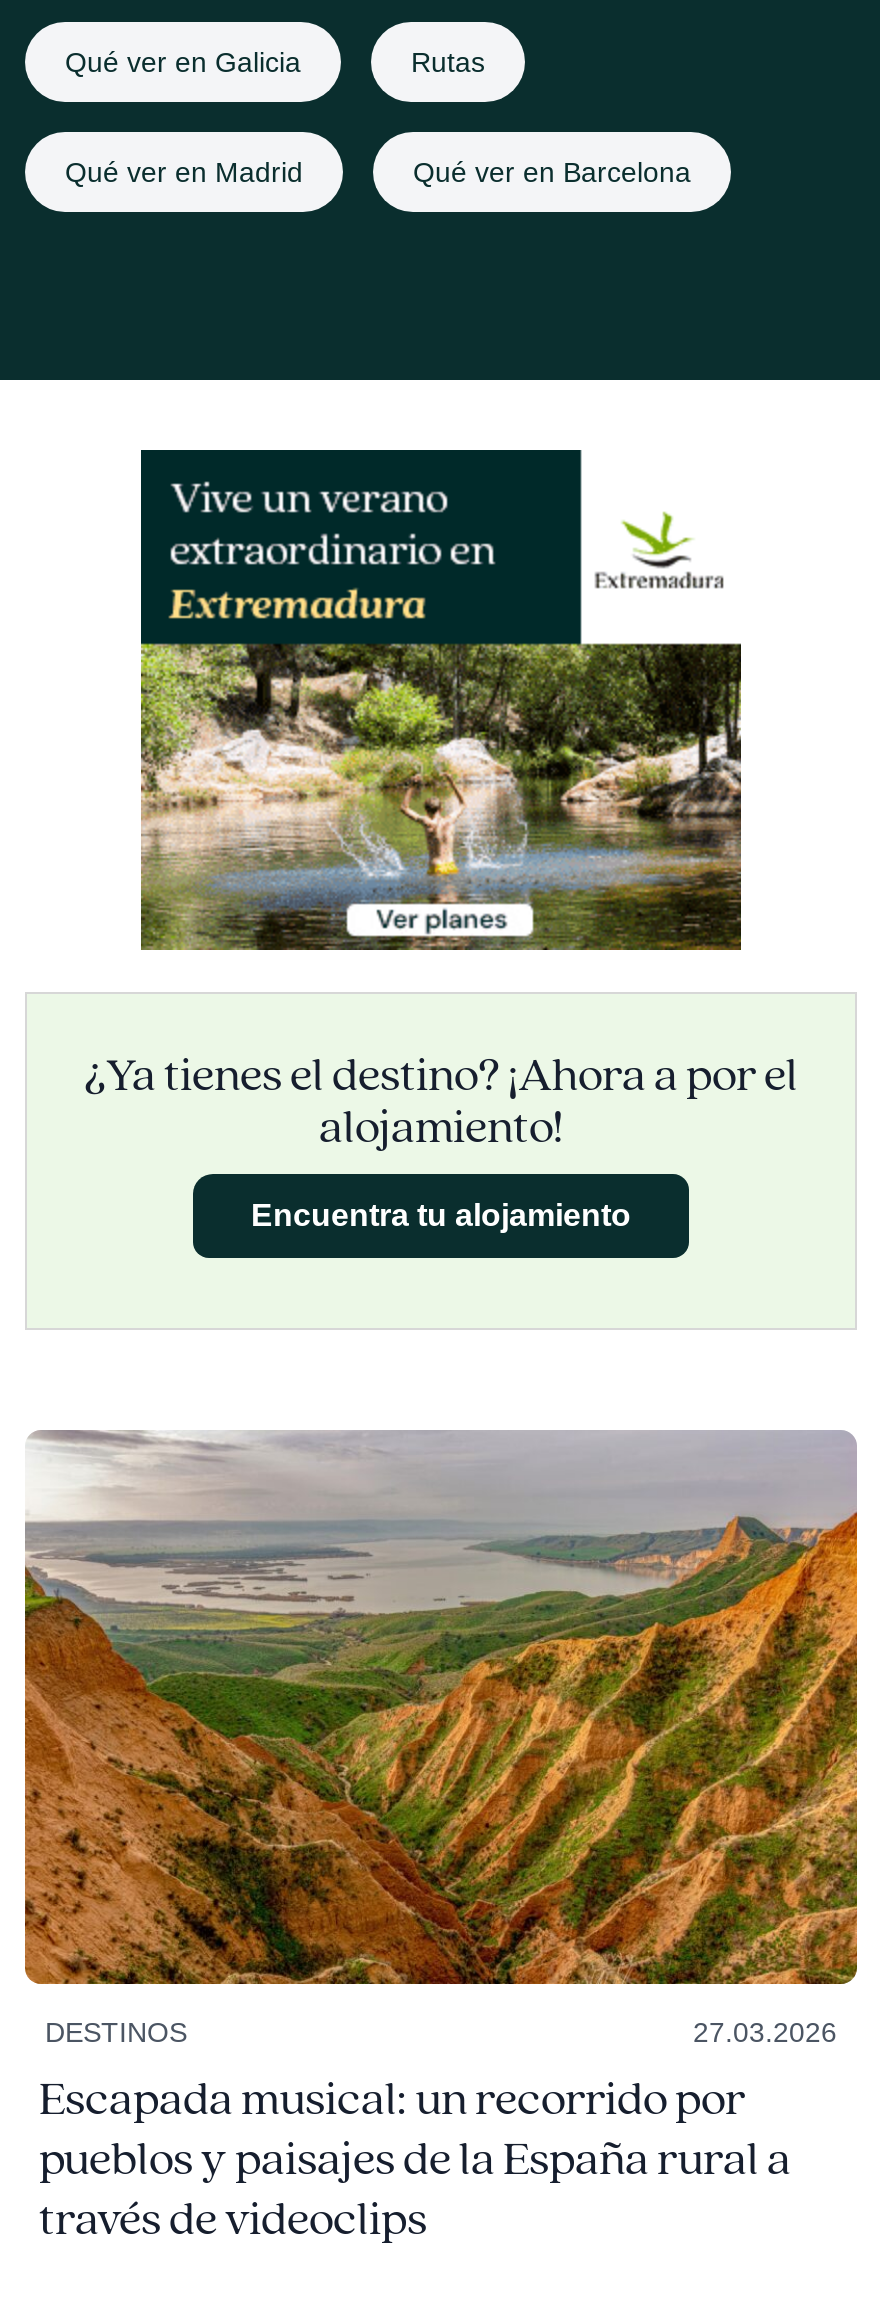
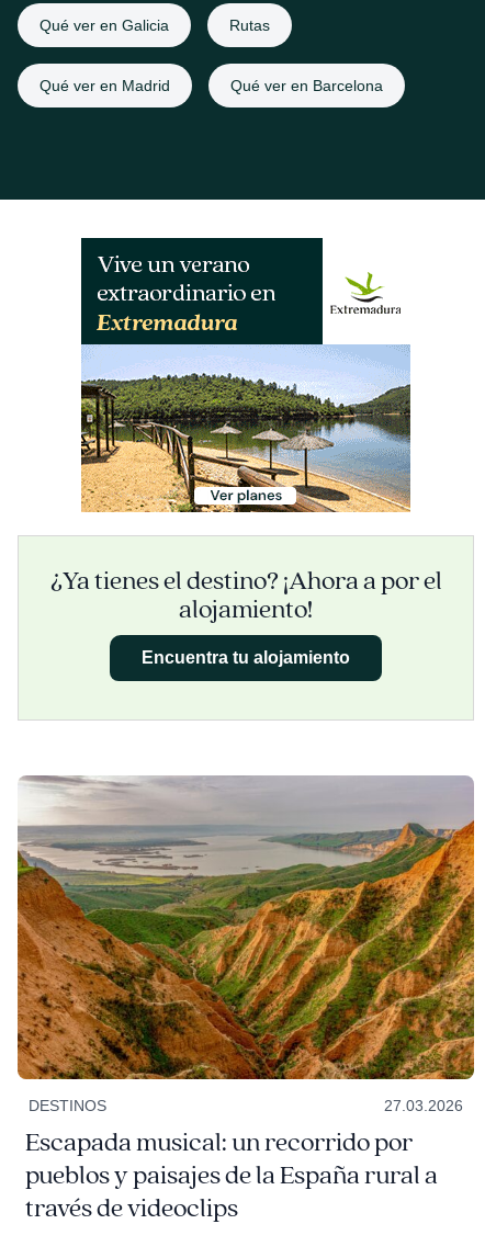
[139,642,743,952] [image] -> [80,343,411,513] [image]

